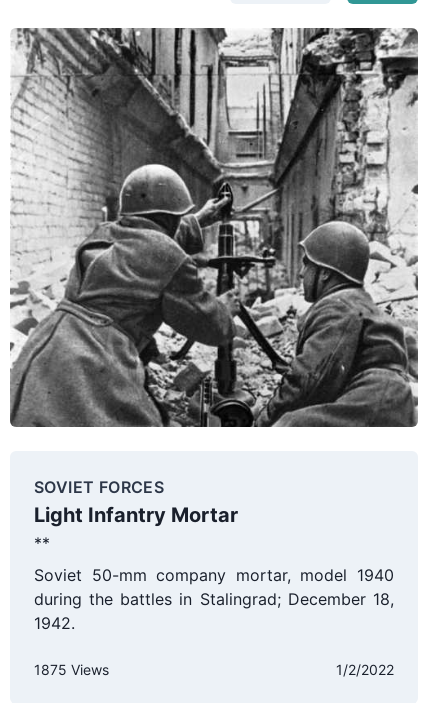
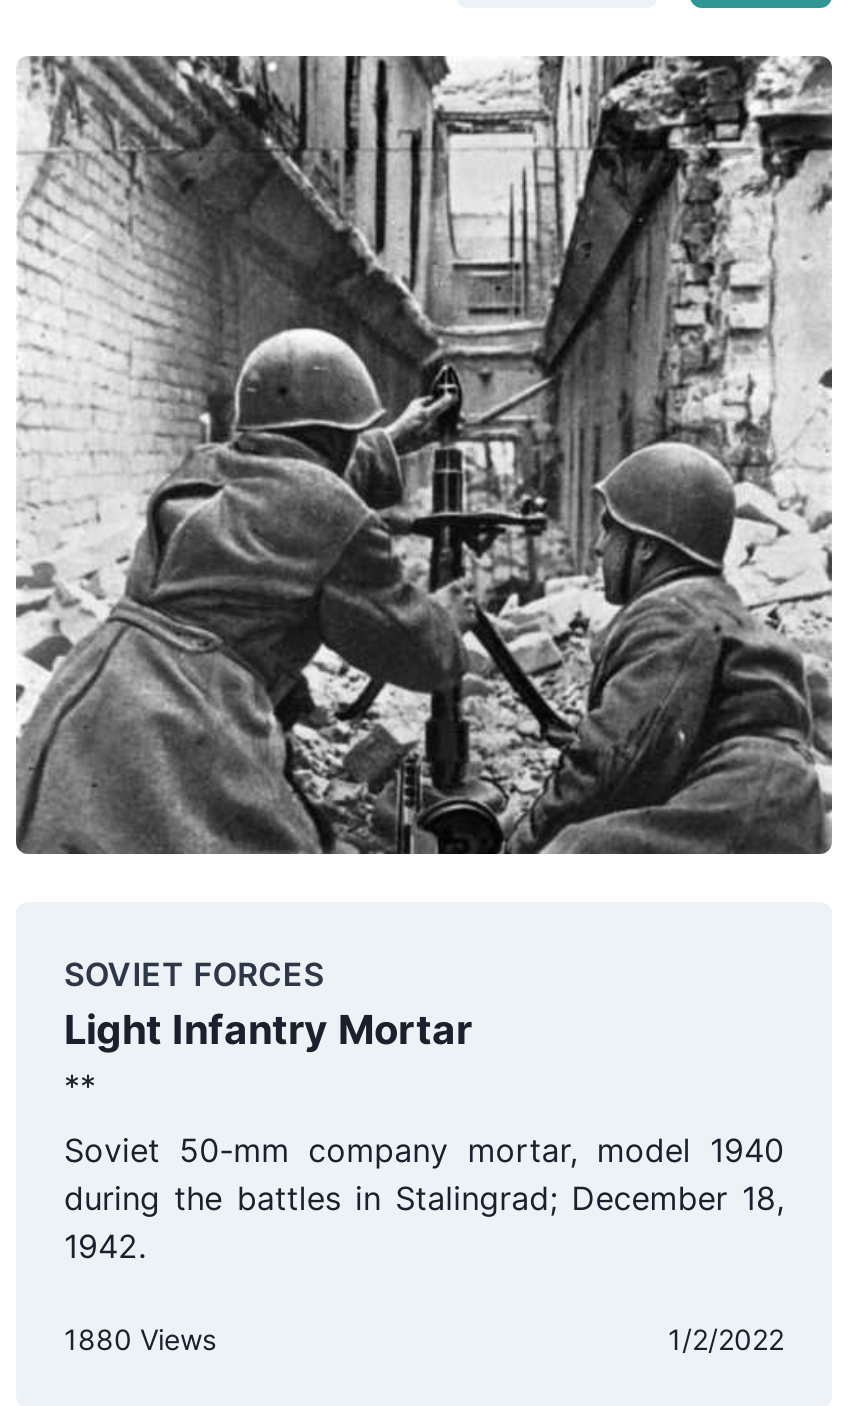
[34,661,109,678] 1875 Views -> [64,1322,216,1356] 1880 Views

